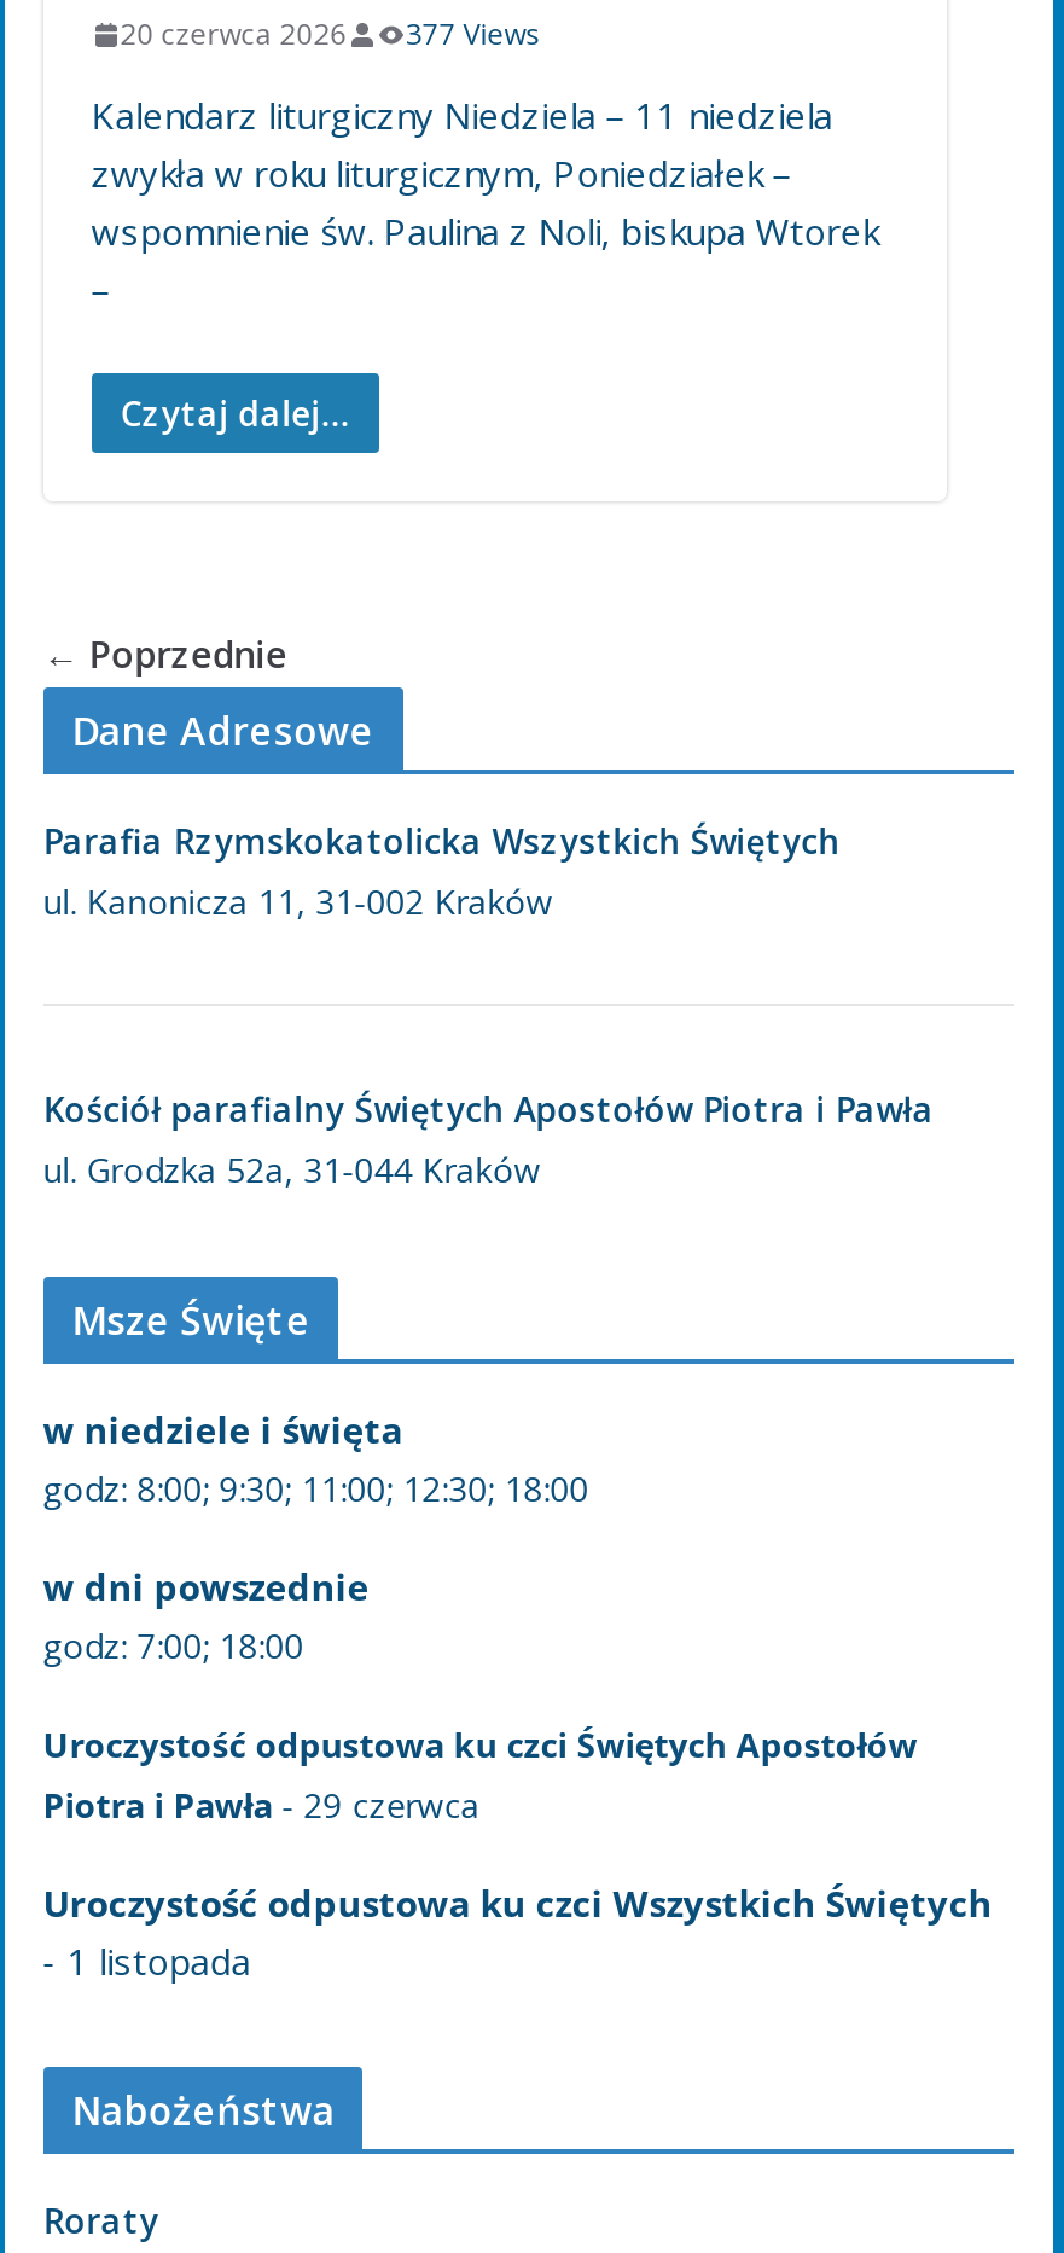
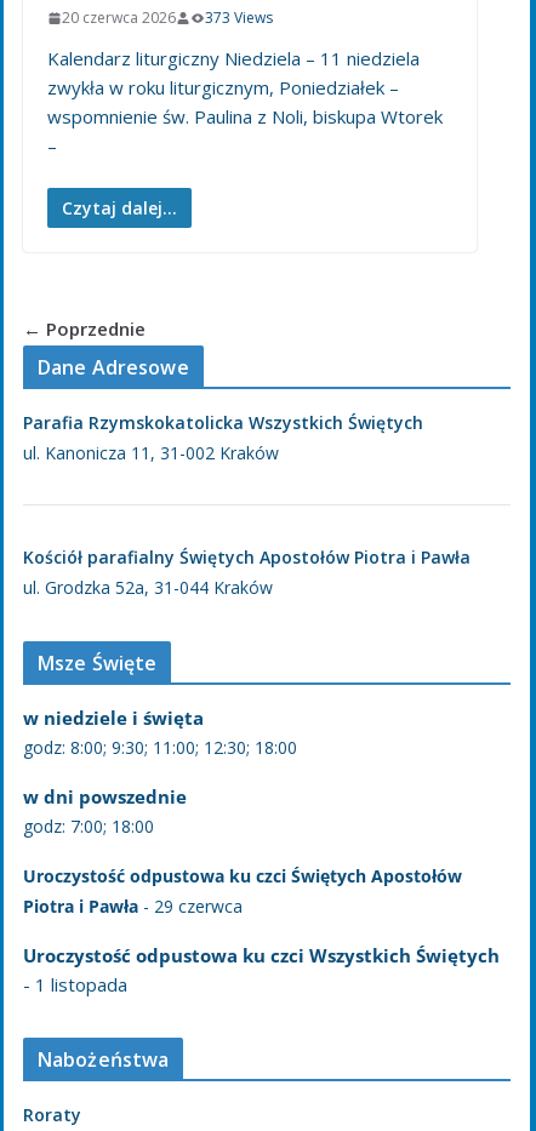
[120,14,540,55] 20 czerwca 2026 377 Views -> [61,8,272,28] 20 czerwca 2026 373 Views

